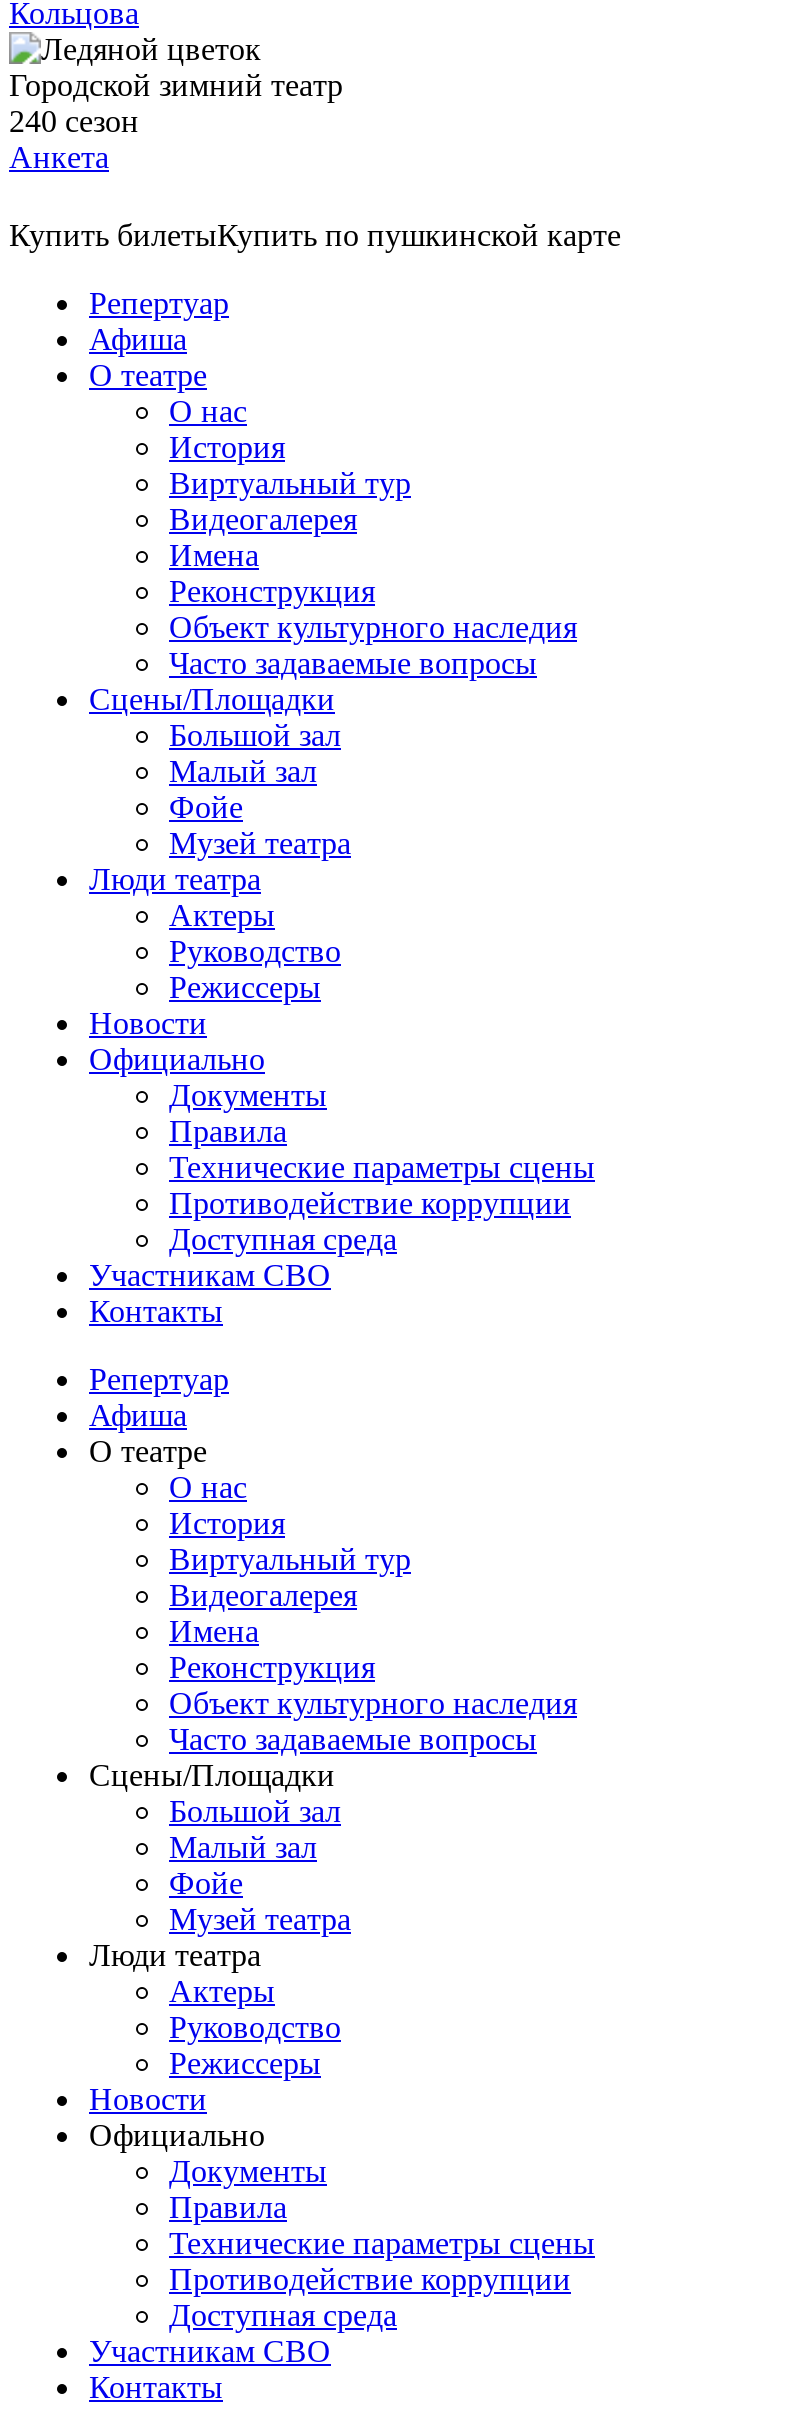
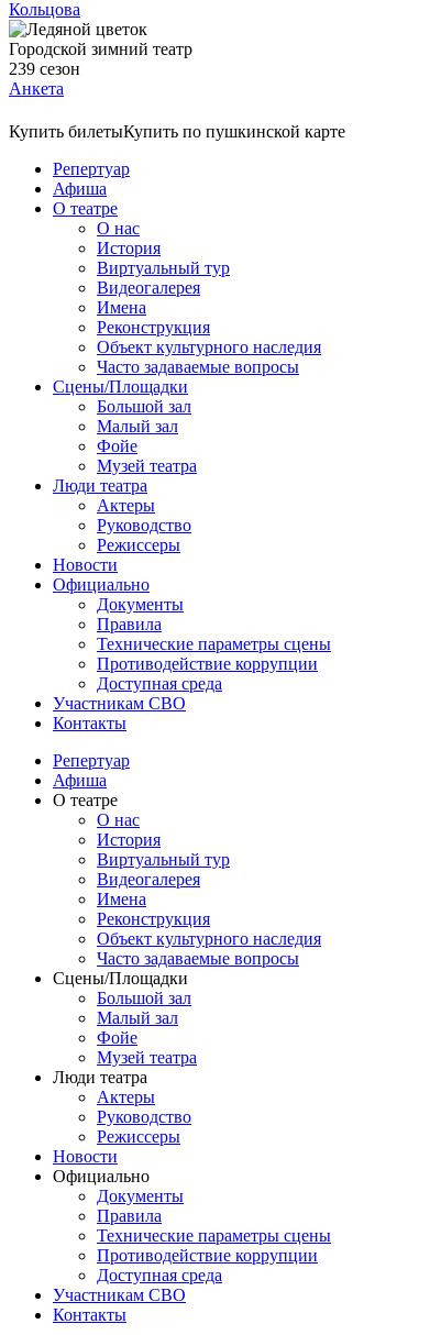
[9,104,139,138] 240 сезон -> [9,59,80,78] 239 сезон

